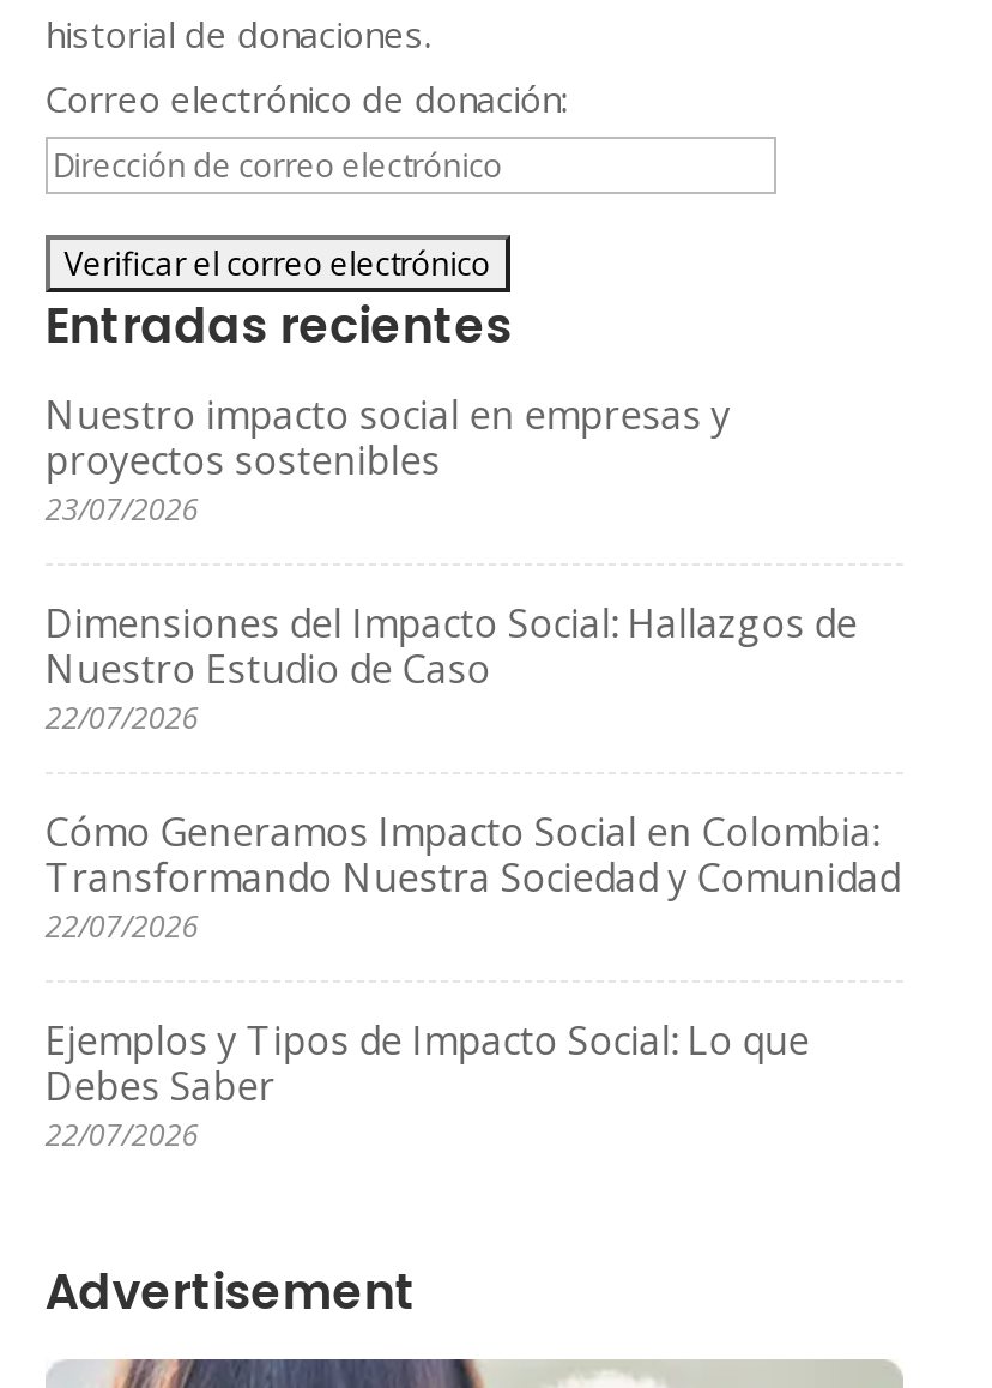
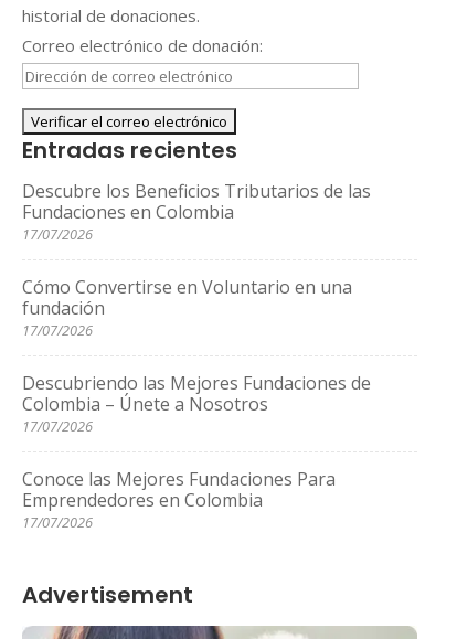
[45,388,730,530] Nuestro impacto social en empresas y | proyectos sostenibles | 23/07/2026 -> [22,179,371,244] Descubre los Beneficios Tributarios de las | Fundaciones en Colombia | 17/07/2026
[45,597,857,738] Dimensiones del Impacto Social: Hallazgos de | Nuestro Estudio de Caso | 22/07/2026 -> [22,275,352,340] Cómo Convertirse en Voluntario en una | fundación | 17/07/2026
[45,805,900,947] Cómo Generamos Impacto Social en Colombia: | Transformando Nuestra Sociedad y Comunidad | 22/07/2026 -> [22,371,371,436] Descubriendo las Mejores Fundaciones de | Colombia – Únete a Nosotros | 17/07/2026
[45,1014,809,1155] Ejemplos y Tipos de Impacto Social: Lo que | Debes Saber | 22/07/2026 -> [22,467,335,532] Conoce las Mejores Fundaciones Para | Emprendedores en Colombia | 17/07/2026

